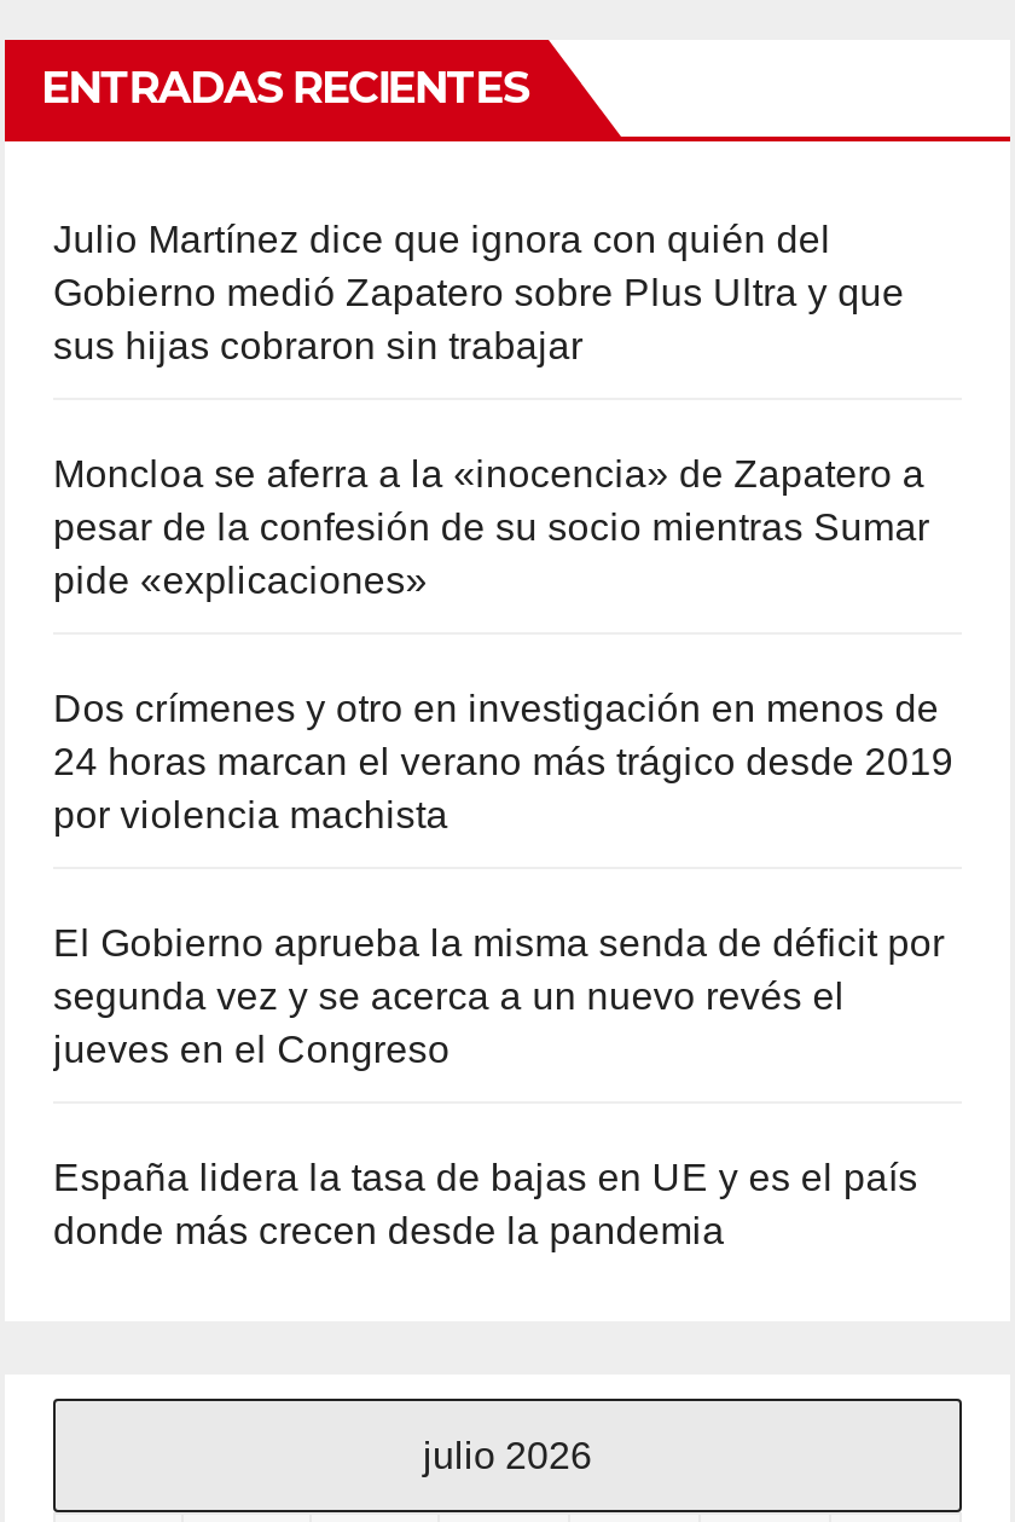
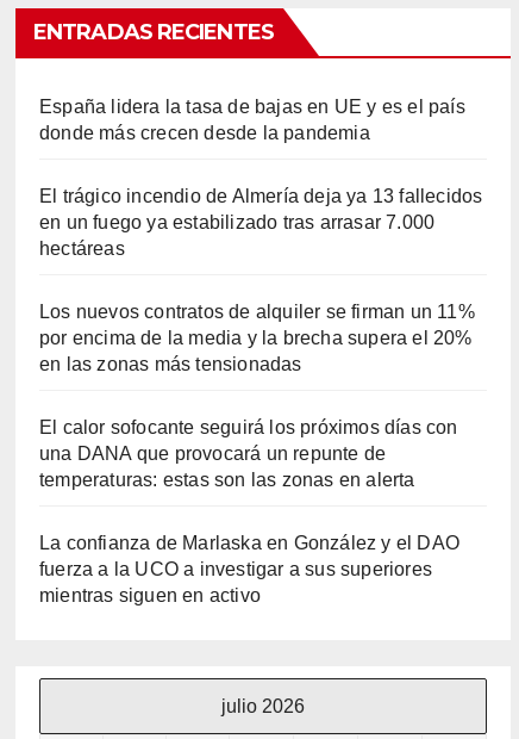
[53,218,954,1069] Julio Martínez dice que ignora con quién del | Gobierno medió Zapatero sobre Plus Ultra y que | sus hijas cobraron sin trabajar | Moncloa se aferra a la «inocencia» de Zapatero a | pesar de la confesión de su socio mientras Sumar | pide «explicaciones» | Dos crímenes y otro en investigación en menos de | 24 horas marcan el verano más trágico desde 2019 | por violencia machista | El Gobierno aprueba la misma senda de déficit por | segunda vez y se acerca a un nuevo revés el | jueves en el Congreso -> none
moved [53,1156,918,1250] -> [39,96,465,142]: España lidera la tasa de bajas en UE y es el país | donde más crecen desde la pandemia
none -> [39,185,483,605] El trágico incendio de Almería deja ya 13 fallecidos | en un fuego ya estabilizado tras arrasar 7.000 | hectáreas | Los nuevos contratos de alquiler se firman un 11% | por encima de la media y la brecha supera el 20% | en las zonas más tensionadas | El calor sofocante seguirá los próximos días con | una DANA que provocará un repunte de | temperaturas: estas son las zonas en alerta | La confianza de Marlaska en González y el DAO | fuerza a la UCO a investigar a sus superiores | mientras siguen en activo

